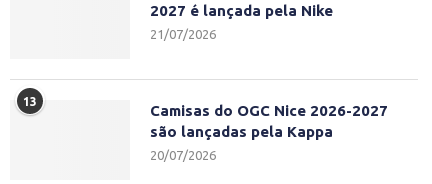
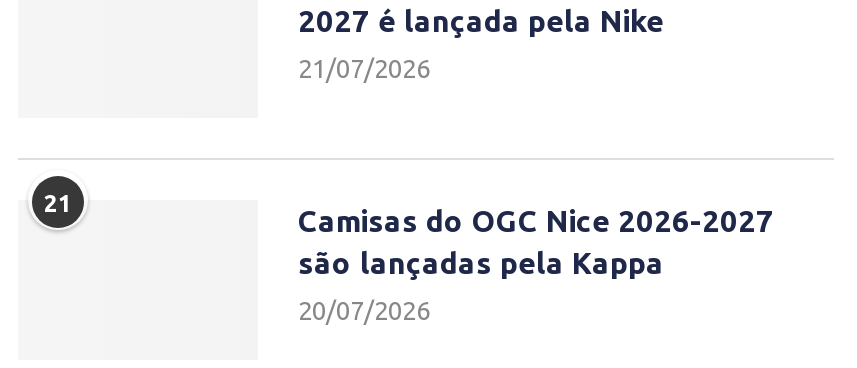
[23,95,37,108] 13 -> [44,190,72,216] 21

